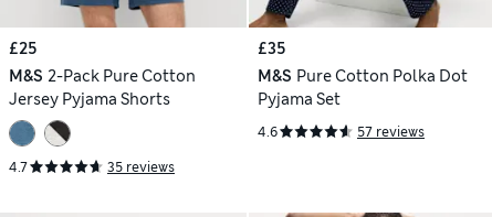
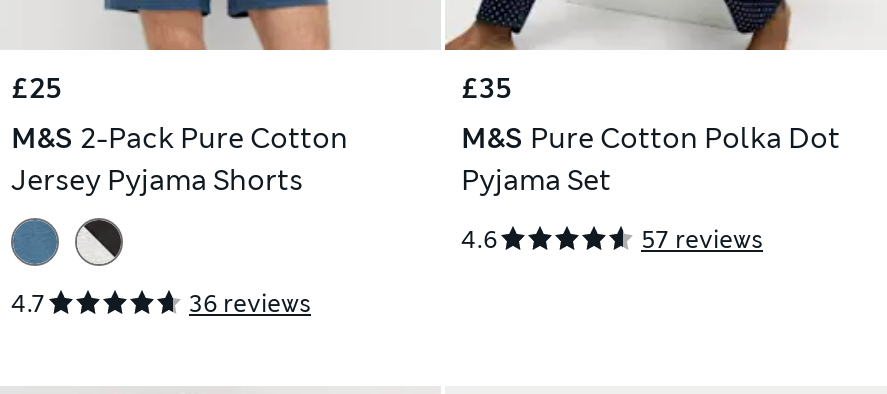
[107,158,175,176] 35 reviews -> [189,288,311,320] 36 reviews

